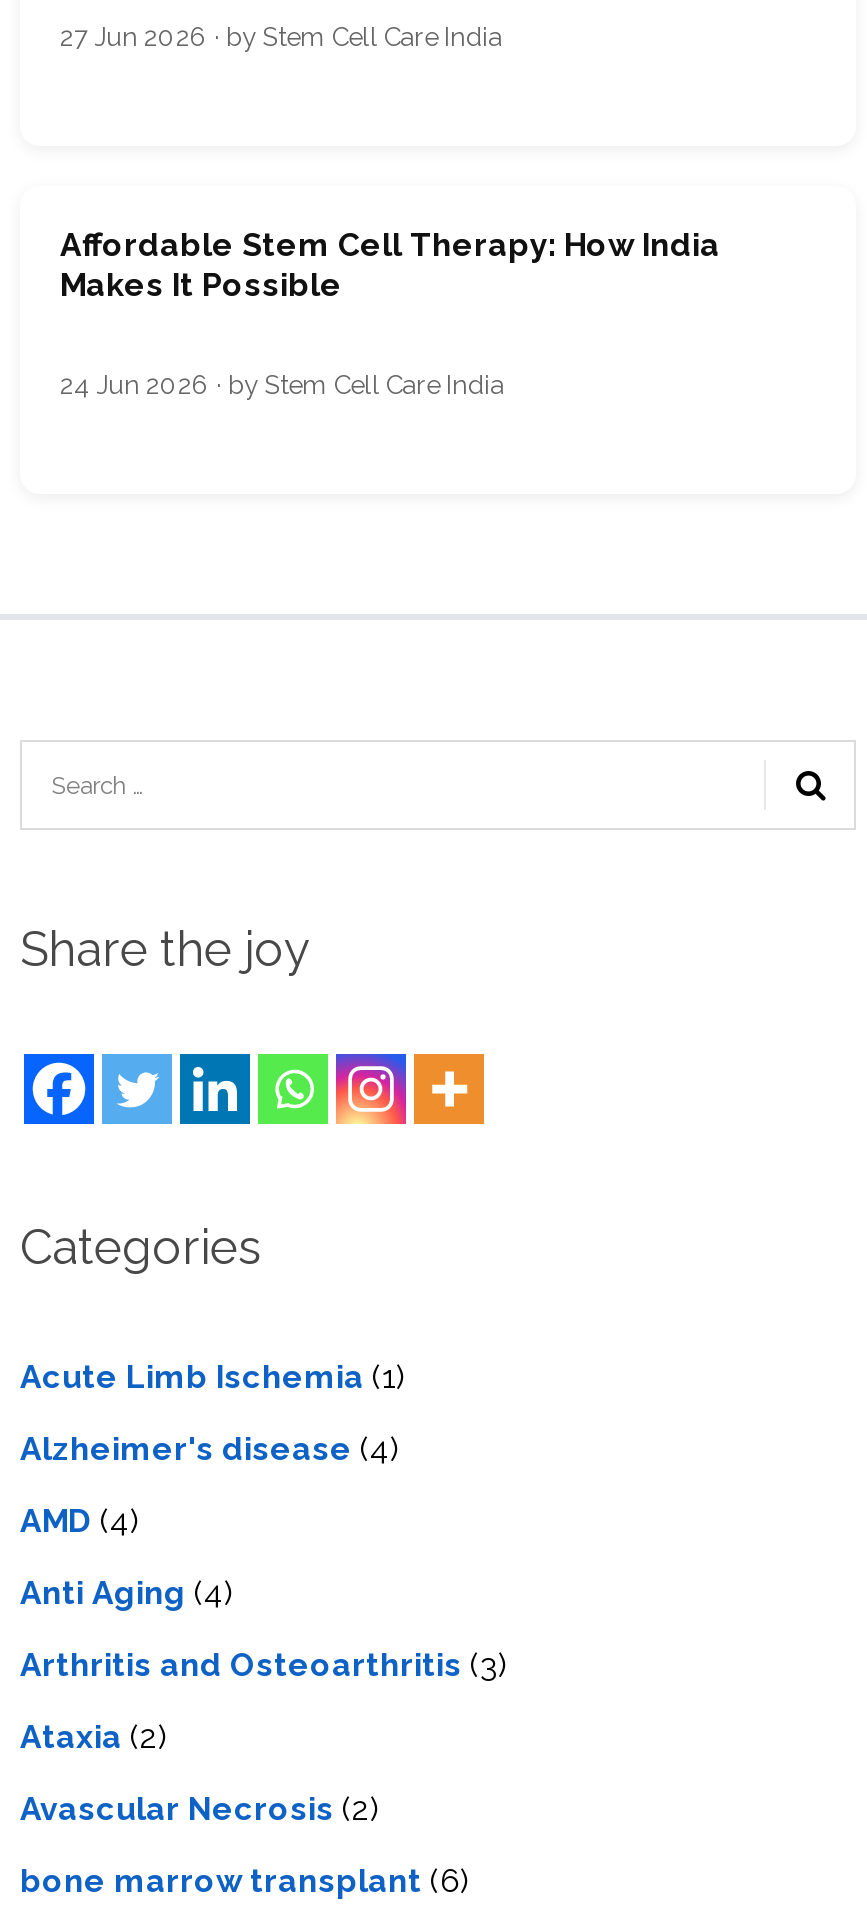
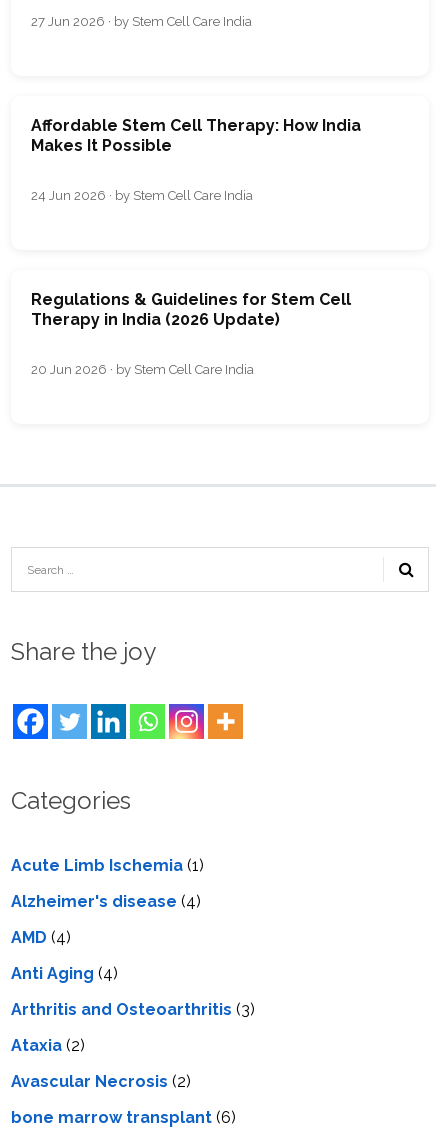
none -> [31,290,351,377] Regulations & Guidelines for Stem Cell | Therapy in India (2026 Update) | 20 Jun 2026 · by Stem Cell Care India

